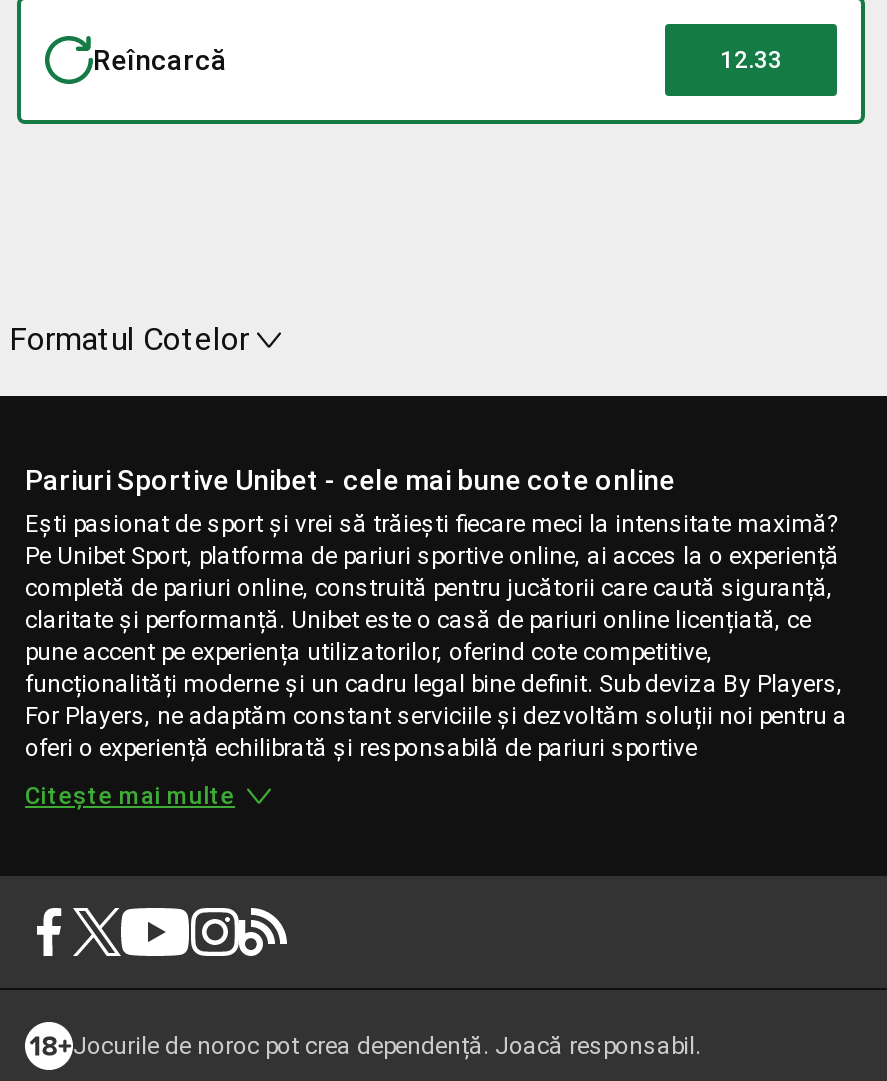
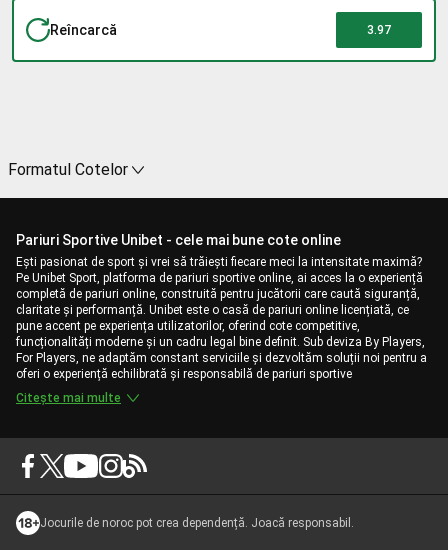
[720,46,782,74] 12.33 -> [367,23,391,37] 3.97

